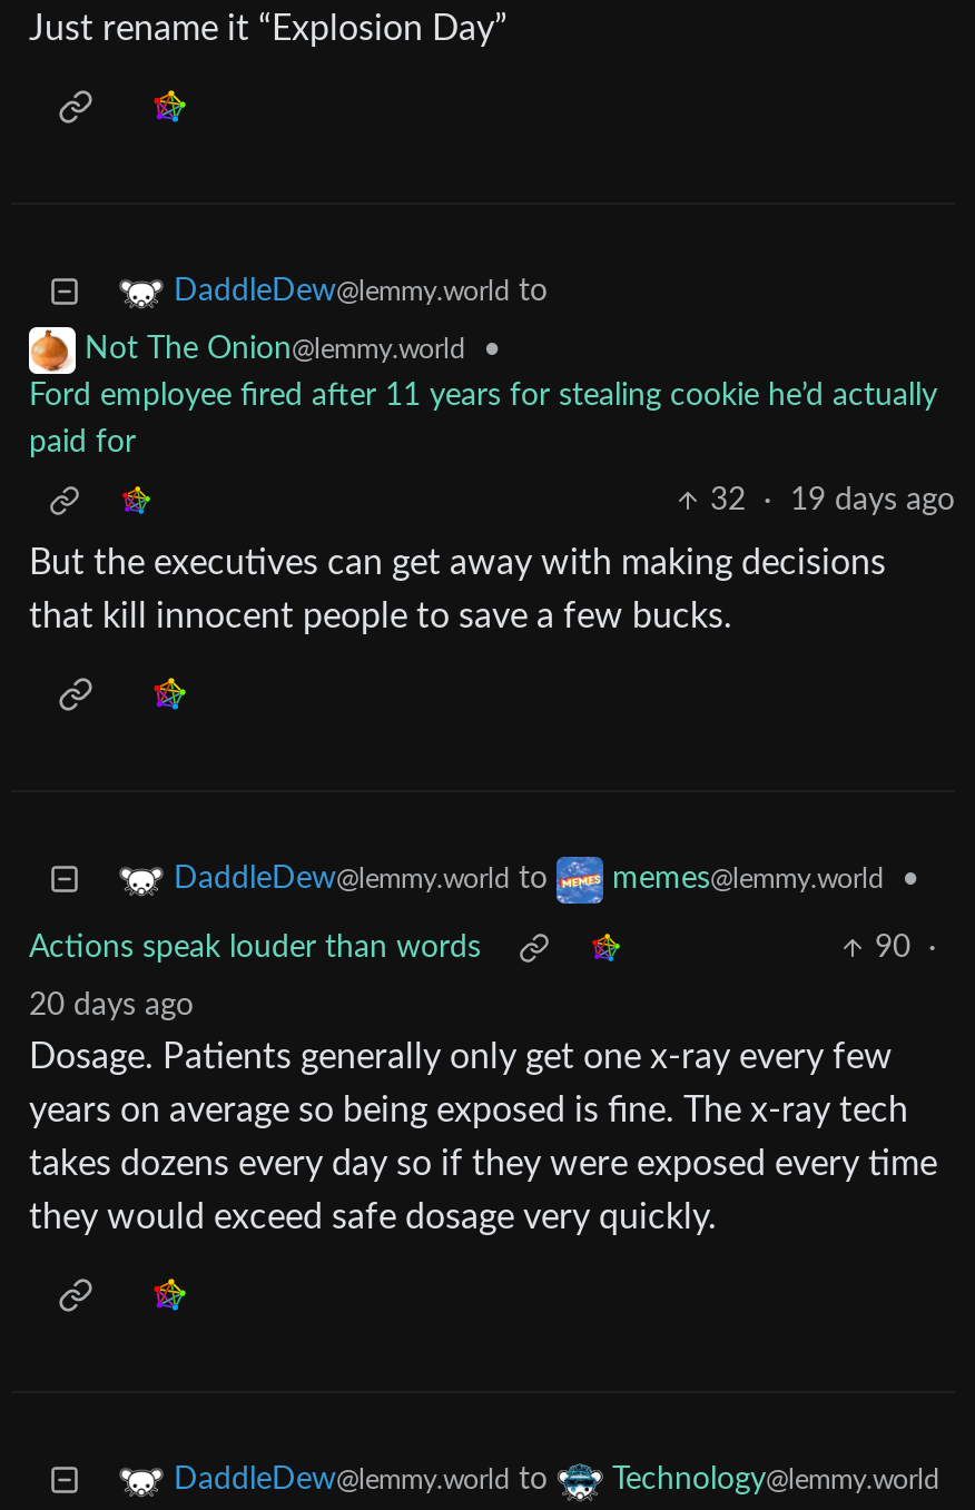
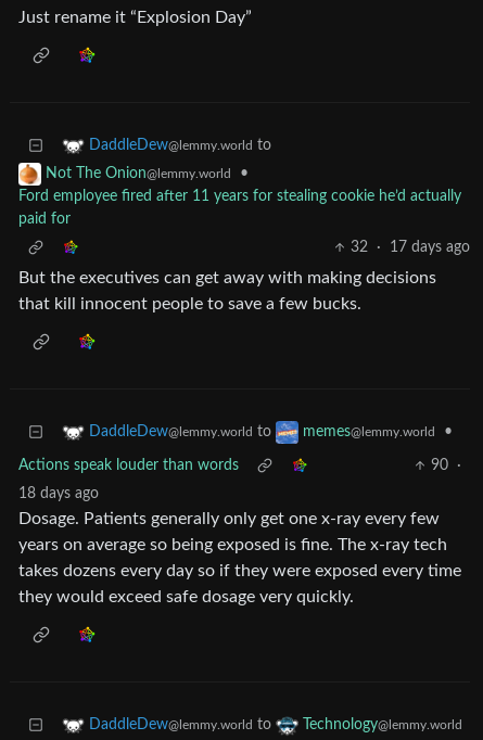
[710,486,955,517] 32 · 19 days ago -> [351,240,470,255] 32 · 17 days ago
[29,991,194,1022] 20 days ago -> [18,486,99,502] 18 days ago

